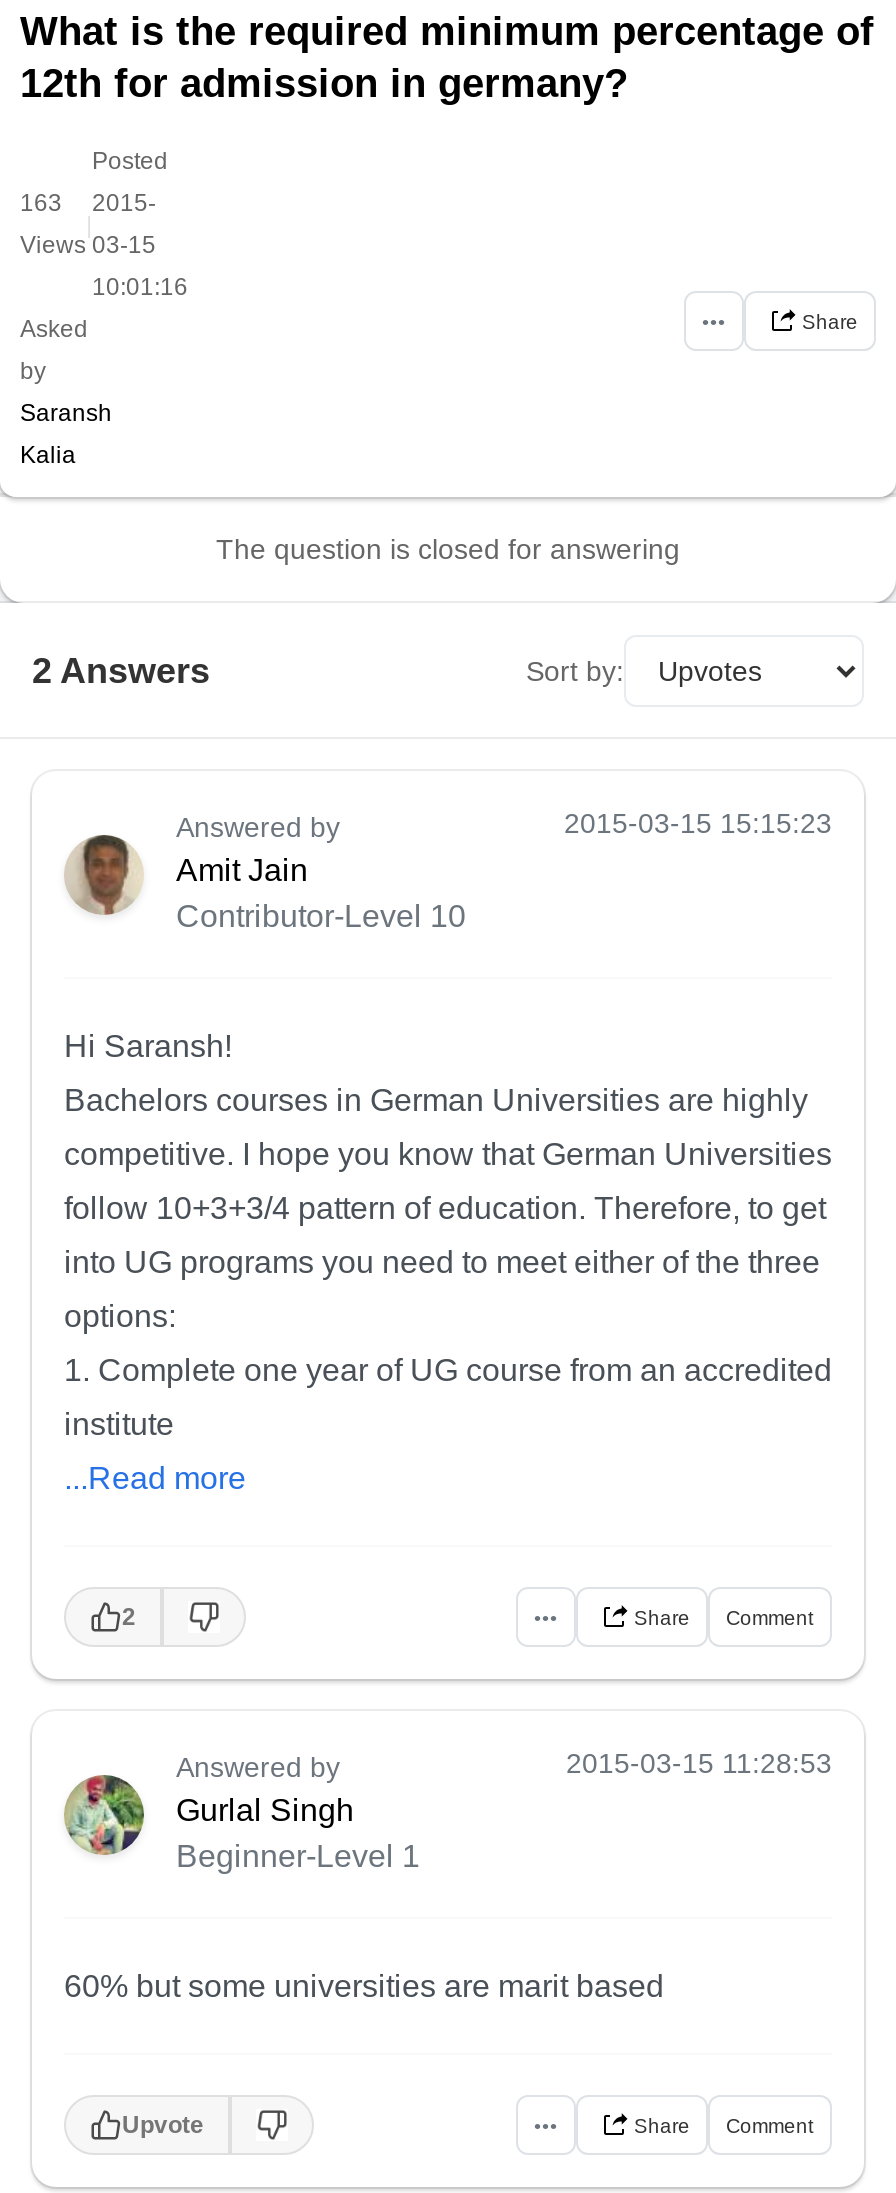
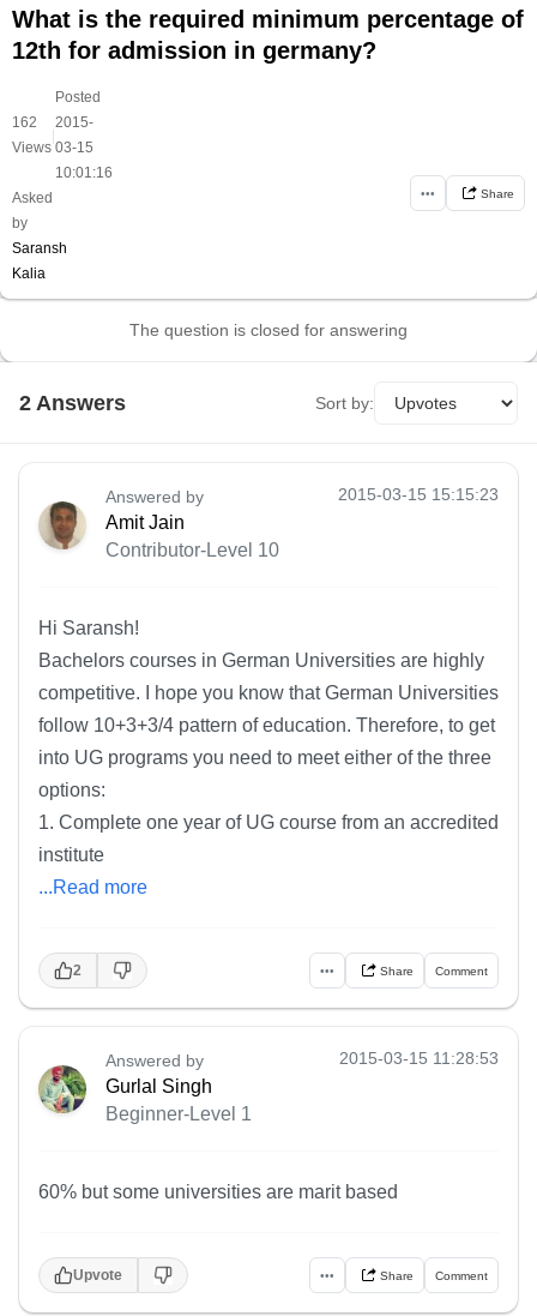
[20,189,156,217] 163 2015- -> [12,114,93,131] 162 2015-

